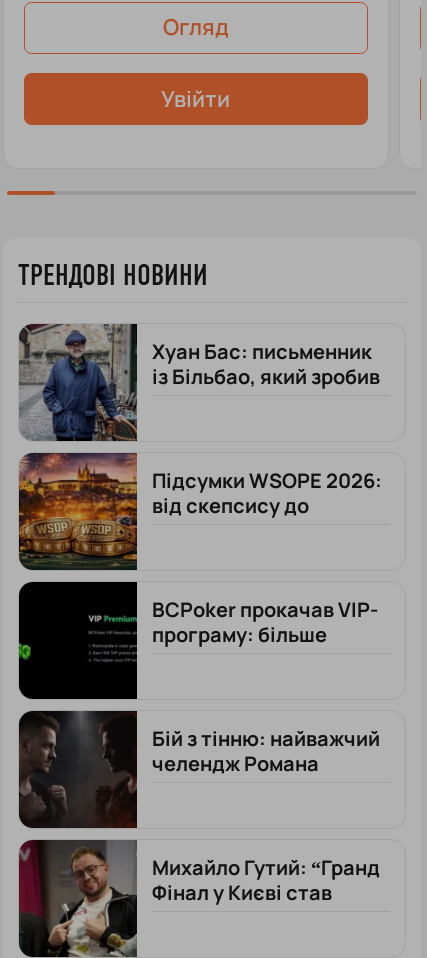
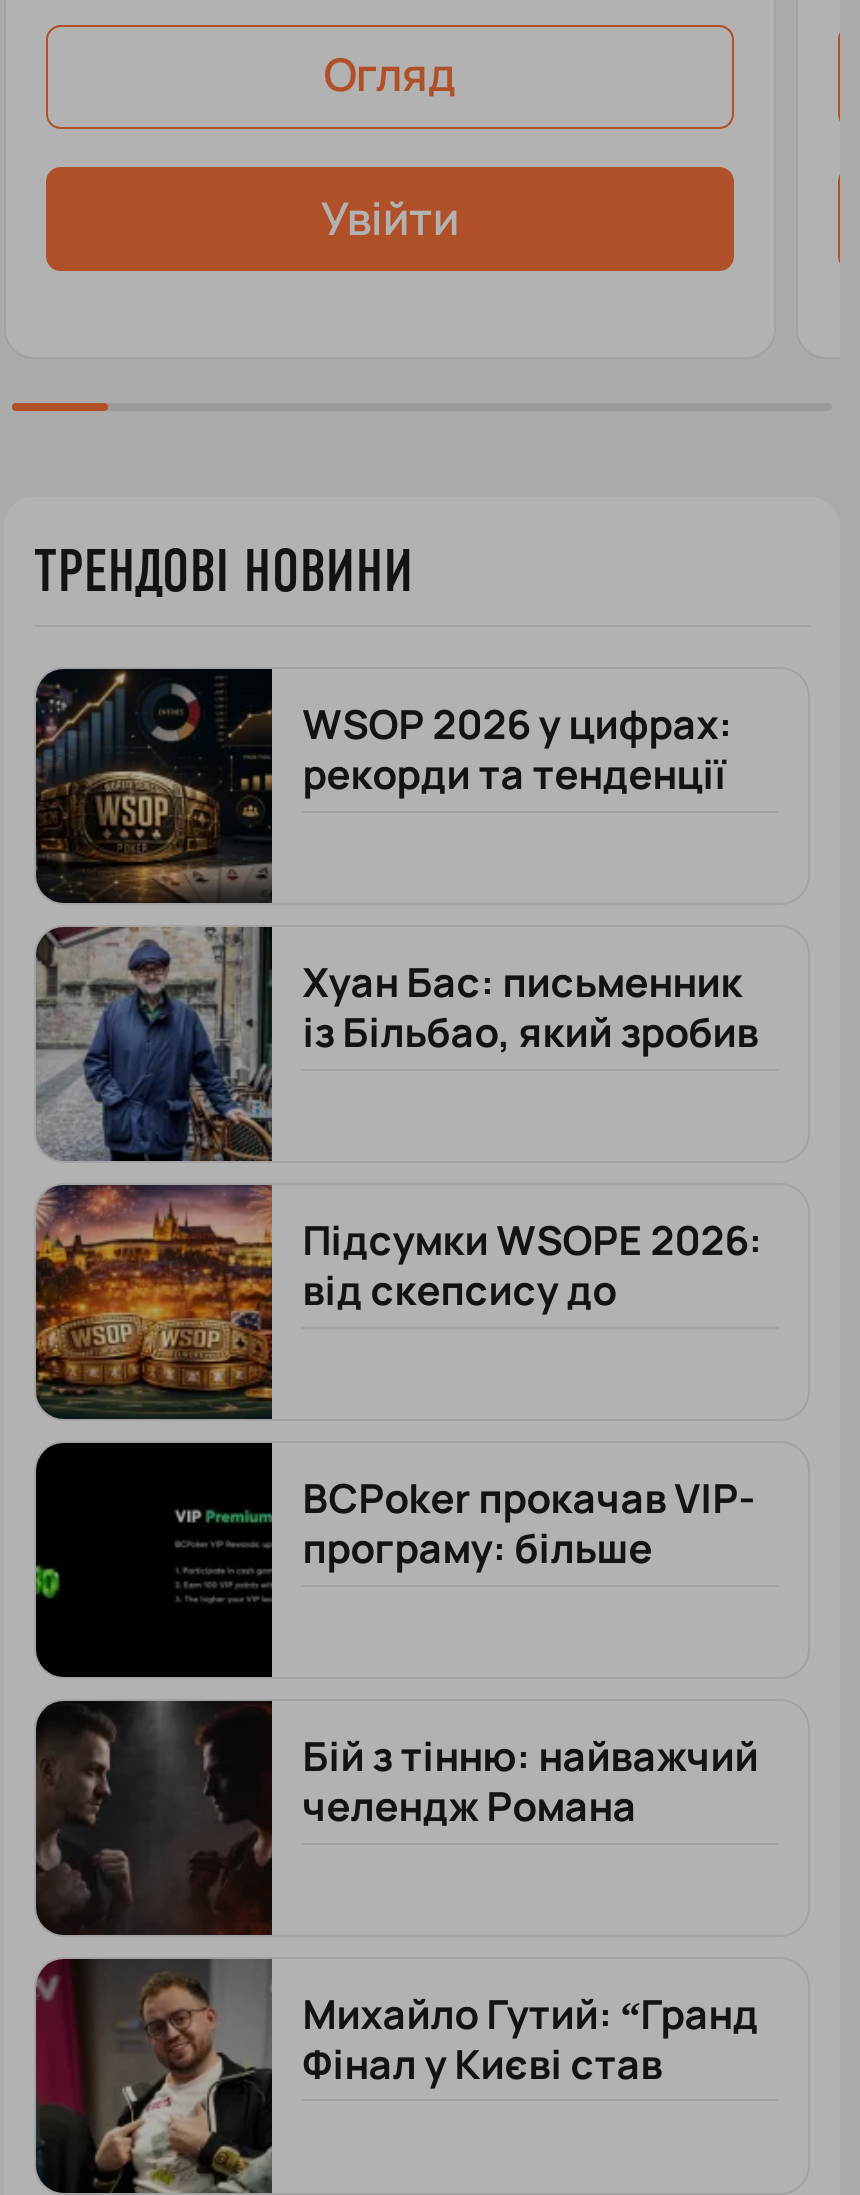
none -> [34,667,732,903] [image] | WSOP 2026 у цифрах: | рекорди та тенденції

